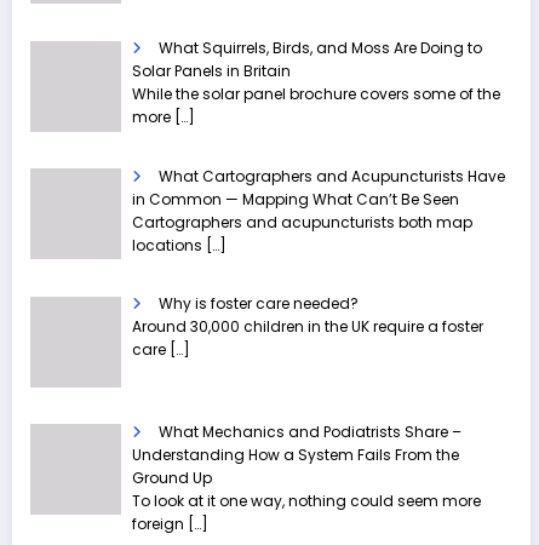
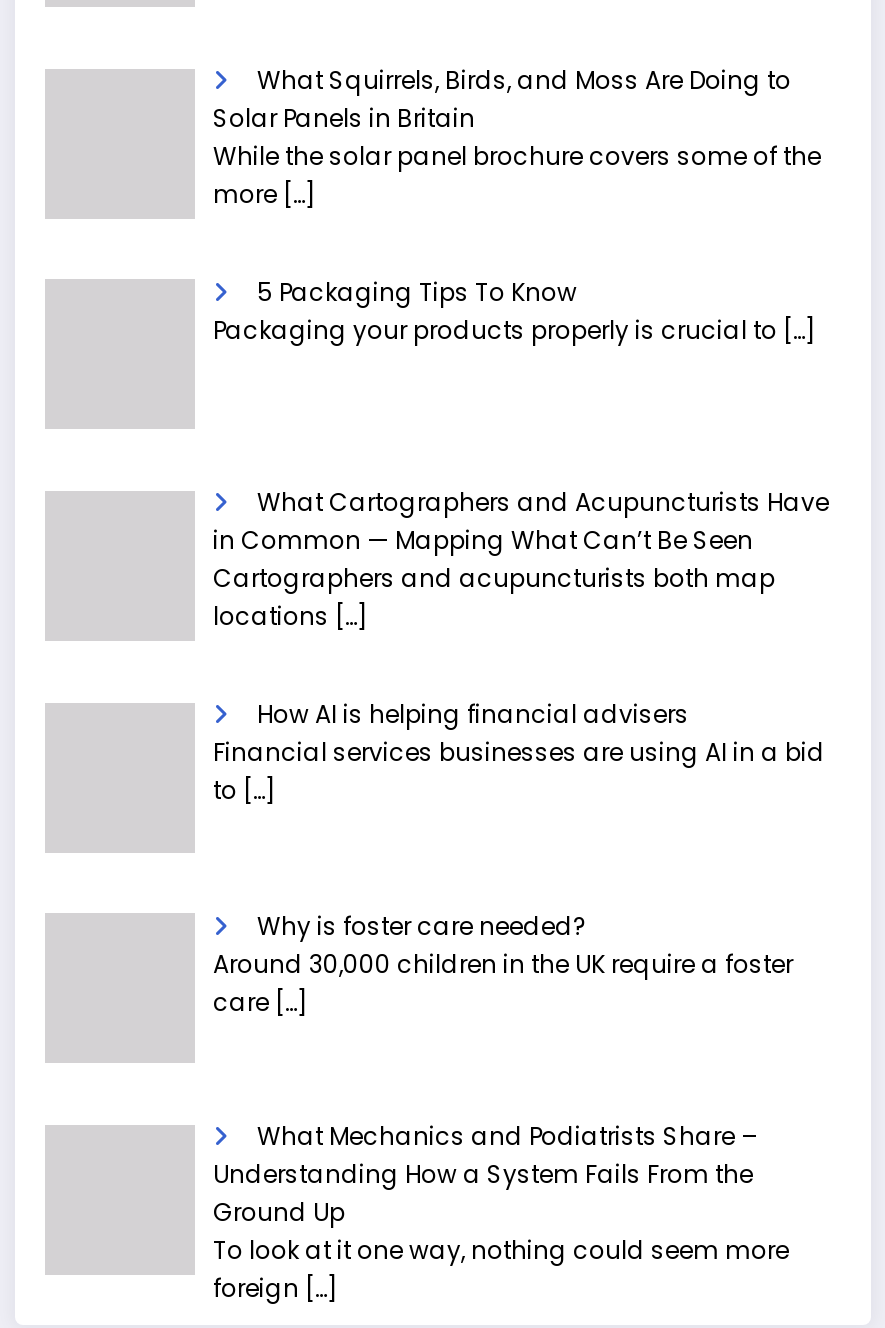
none -> [213,274,817,346] 5 Packaging Tips To Know | Packaging your products properly is crucial to […]
none -> [213,696,825,806] How AI is helping financial advisers | Financial services businesses are using AI in a bid | to […]

